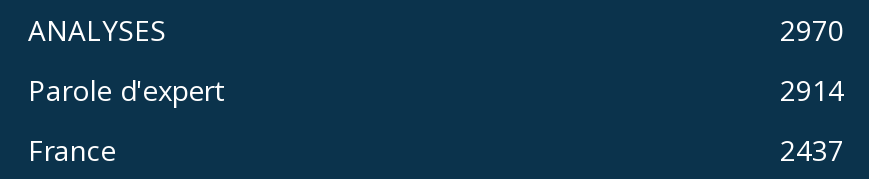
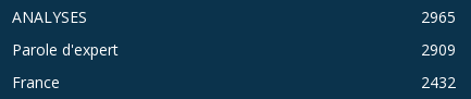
[780,11,844,49] 2970 -> [421,7,456,27] 2965
[780,71,844,109] 2914 -> [421,39,456,60] 2909
[780,131,844,169] 2437 -> [421,72,456,92] 2432

